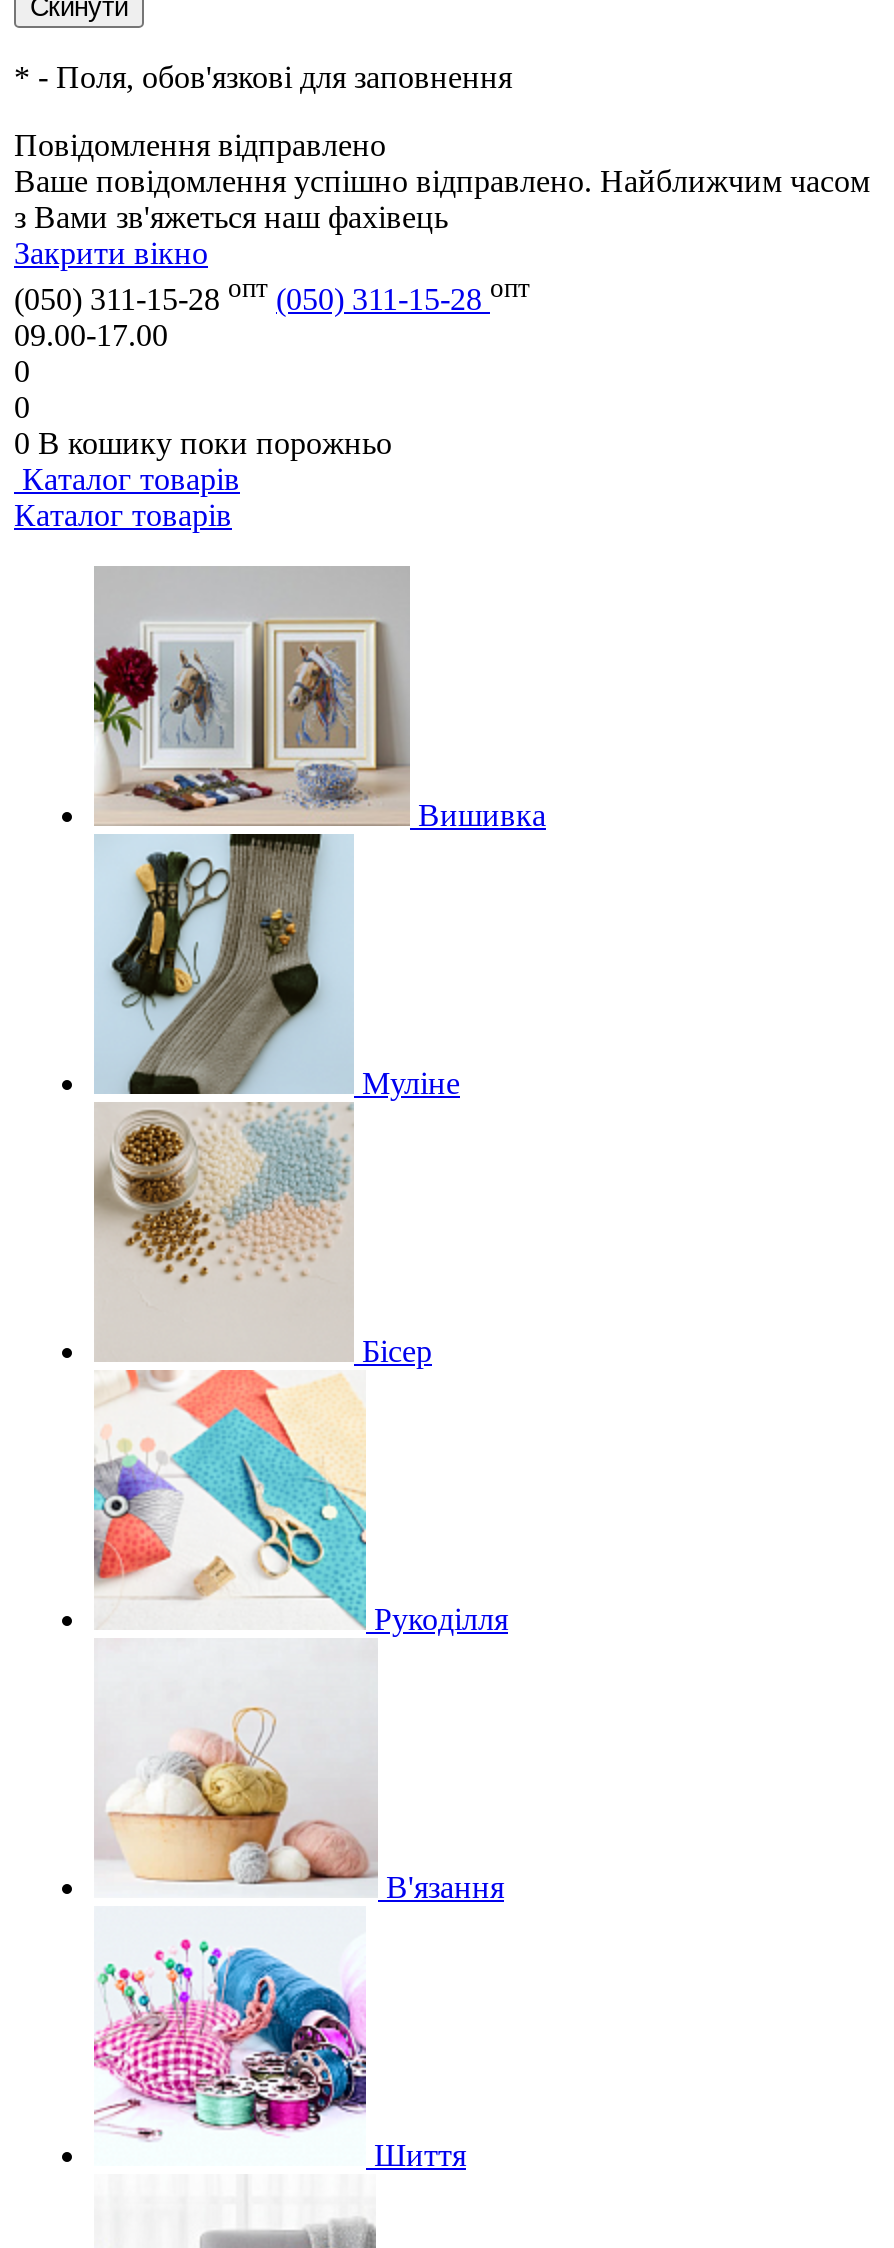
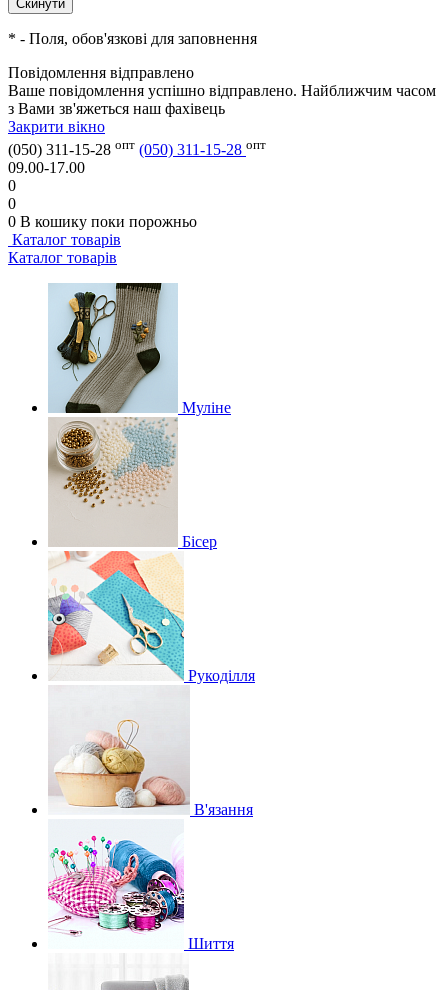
[92,566,546,831] [image] | Вишивка -> none

